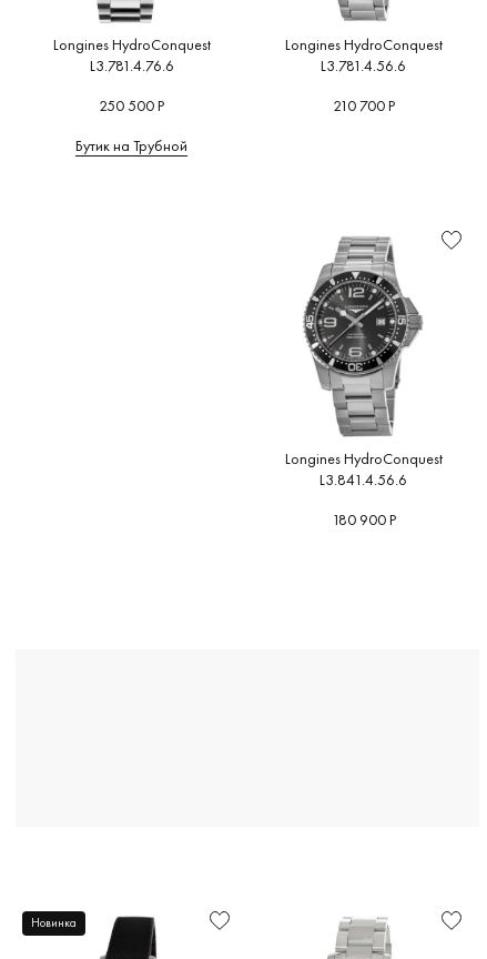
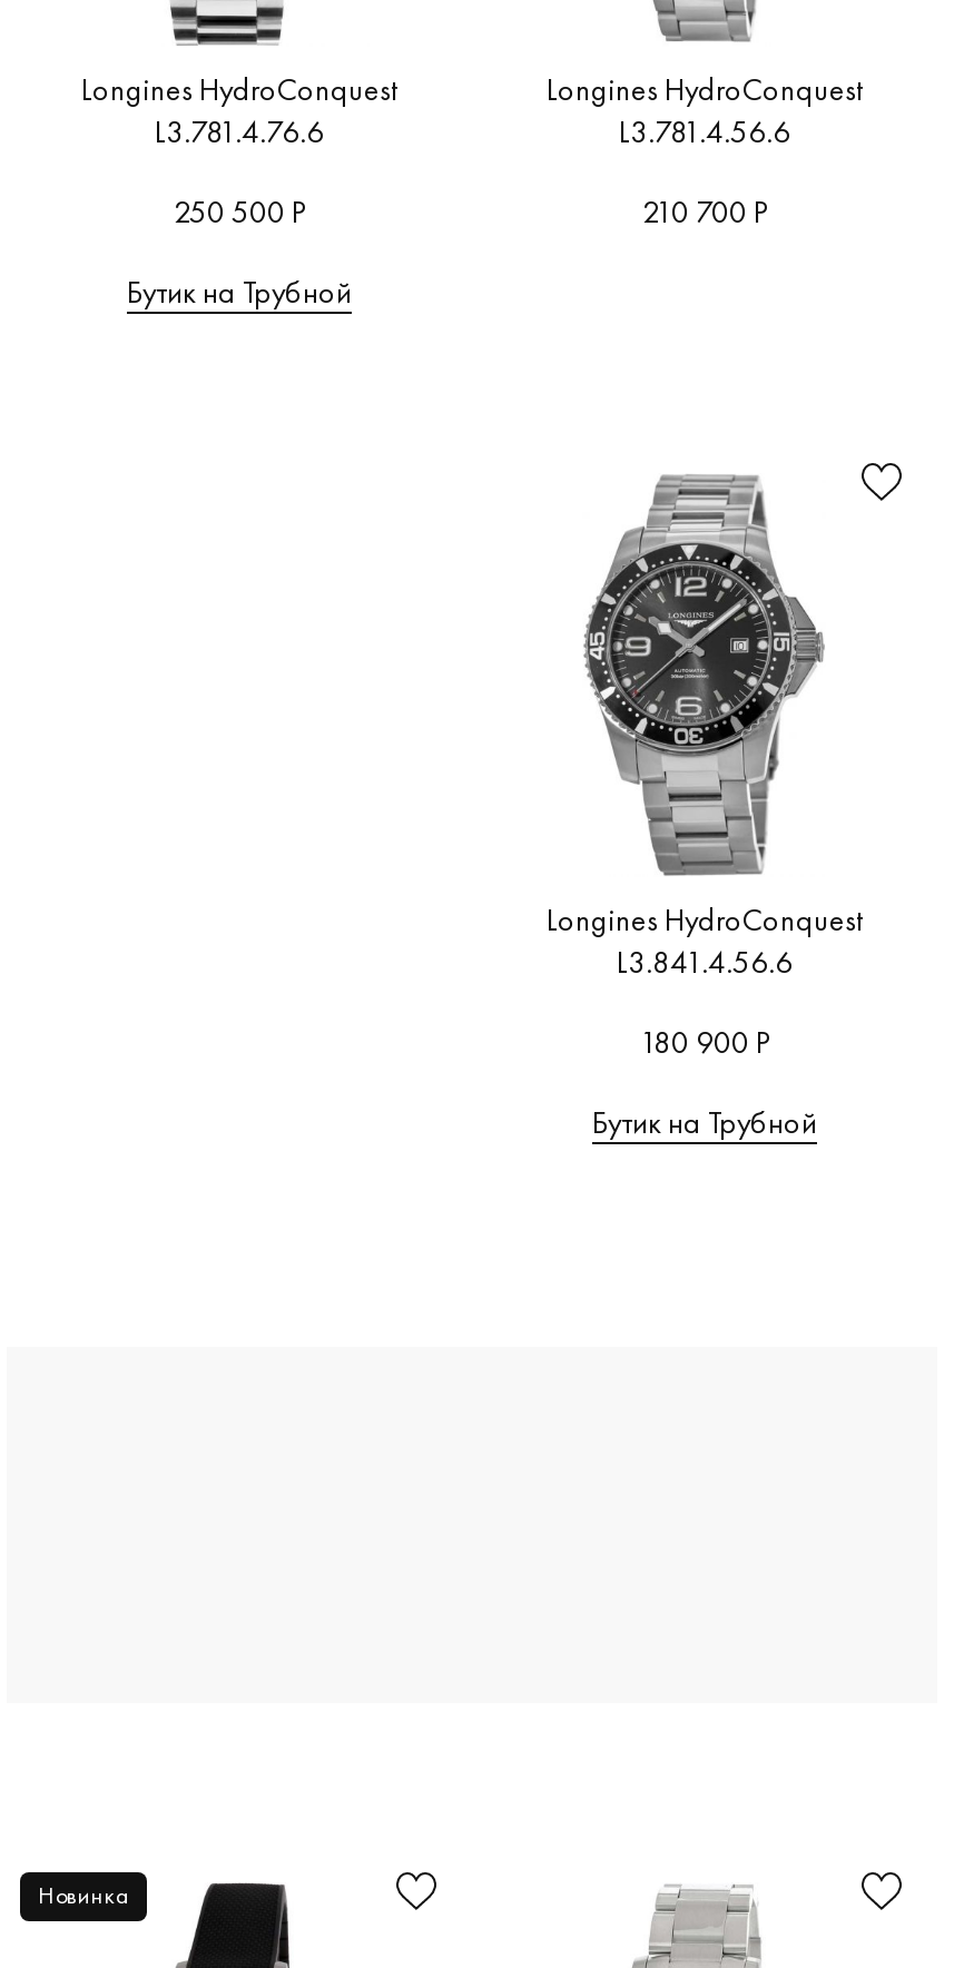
none -> [592,1102,817,1142] Бутик на Трубной

